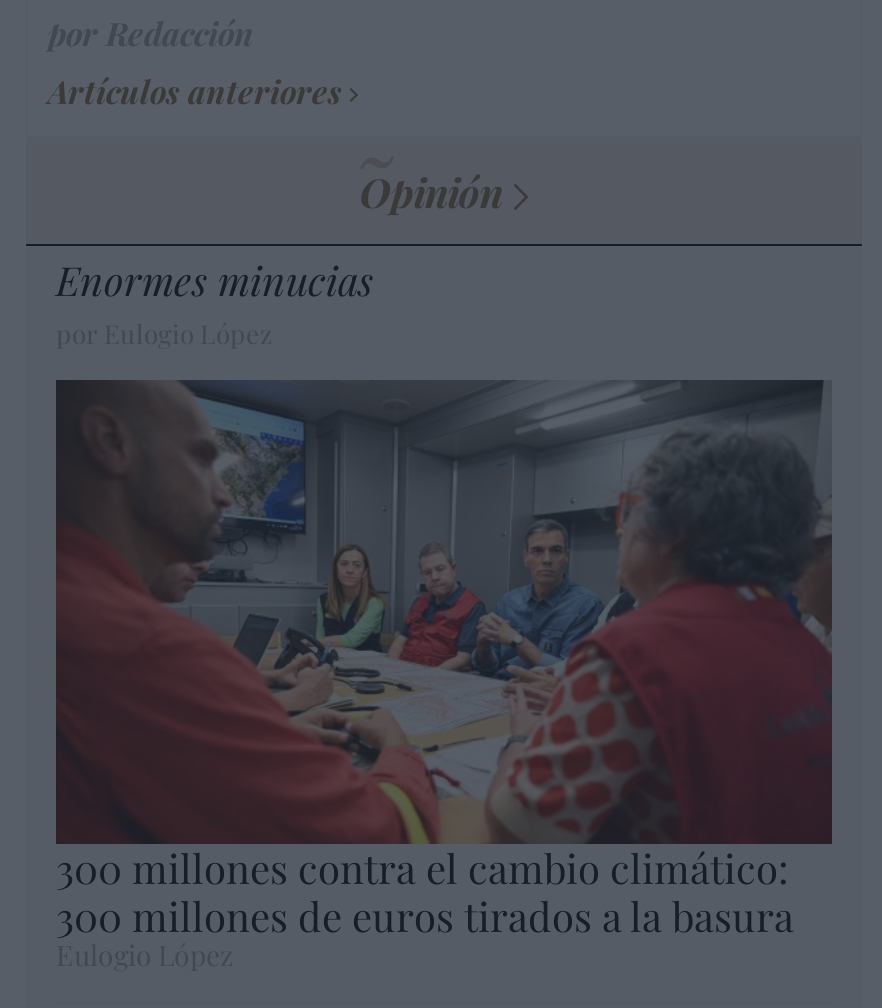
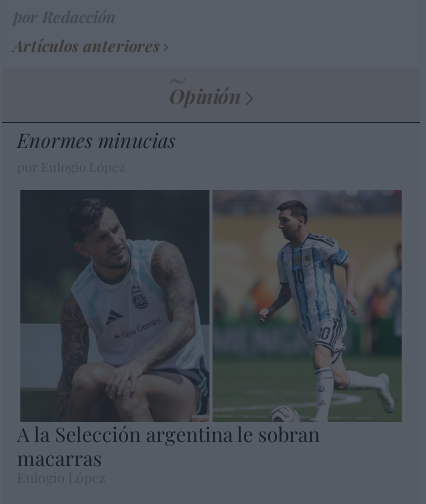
[54,378,834,943] [image] | 300 millones contra el cambio climático: | 300 millones de euros tirados a la basura -> [17,190,405,471] [image] | A la Selección argentina le sobran | macarras

